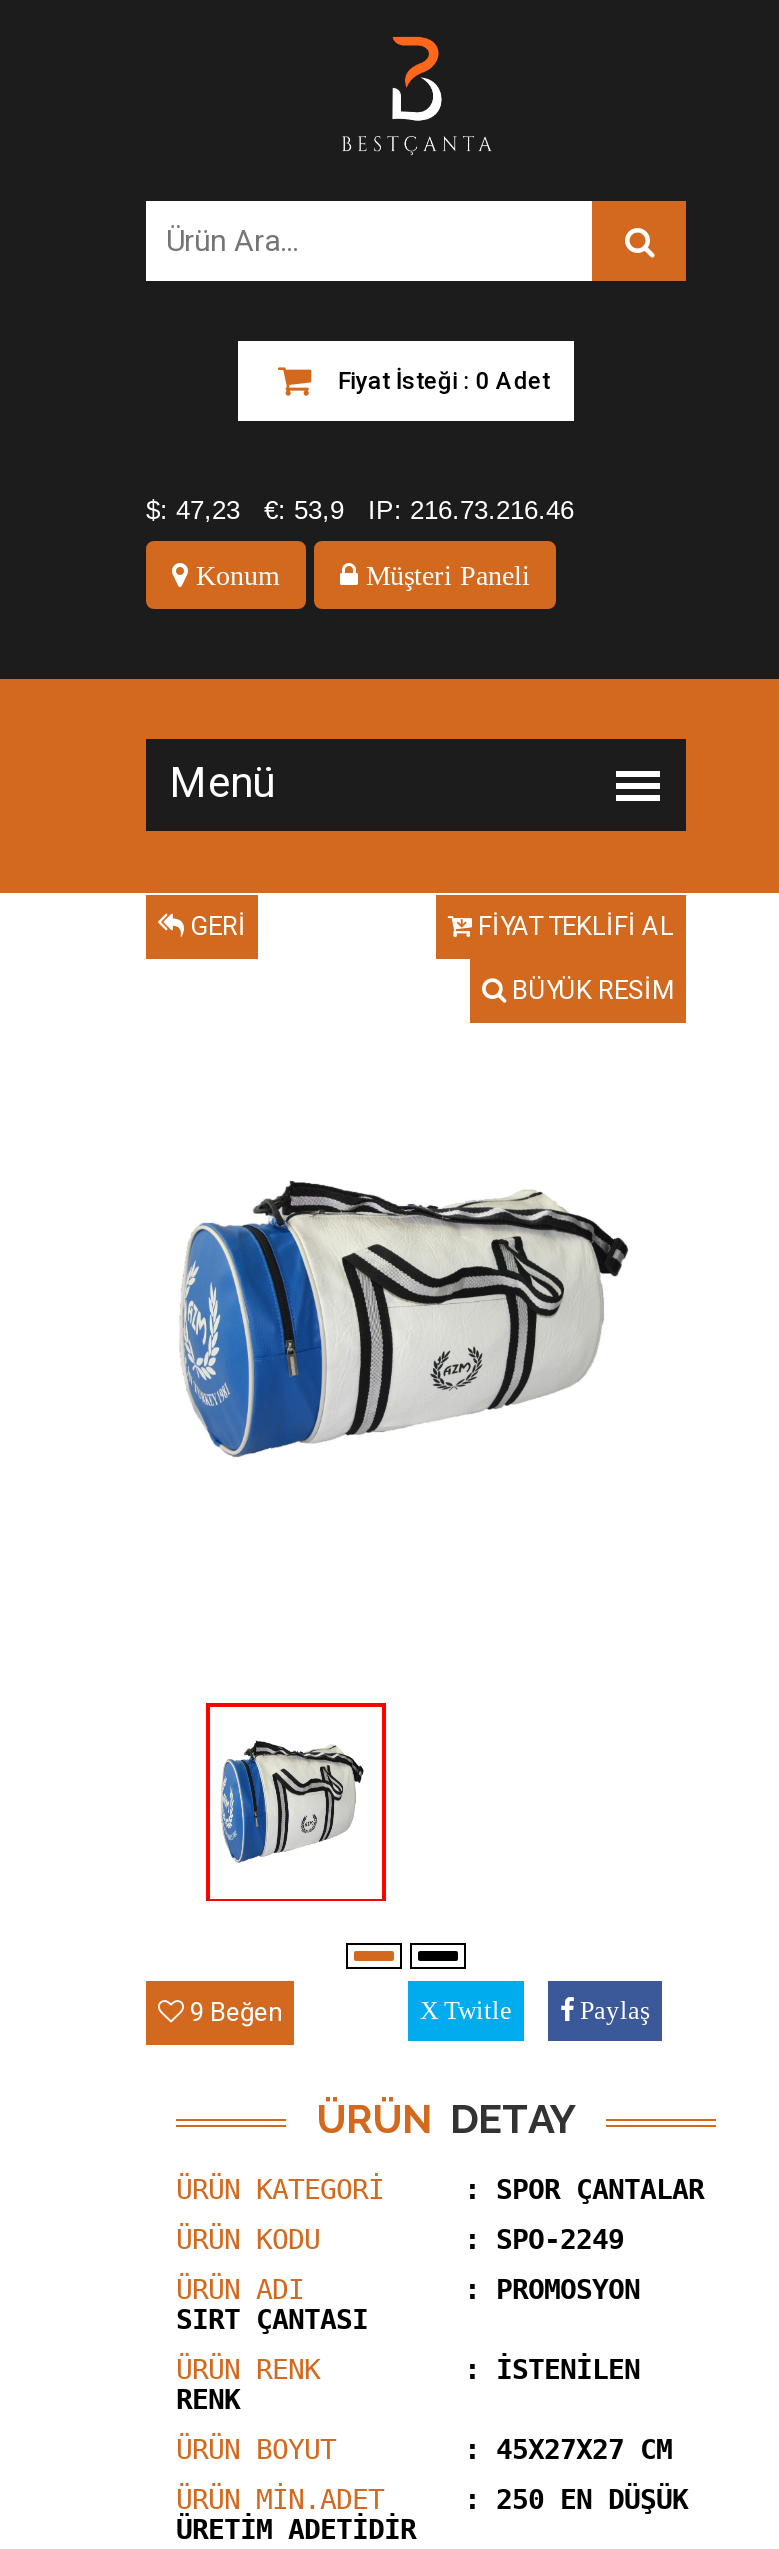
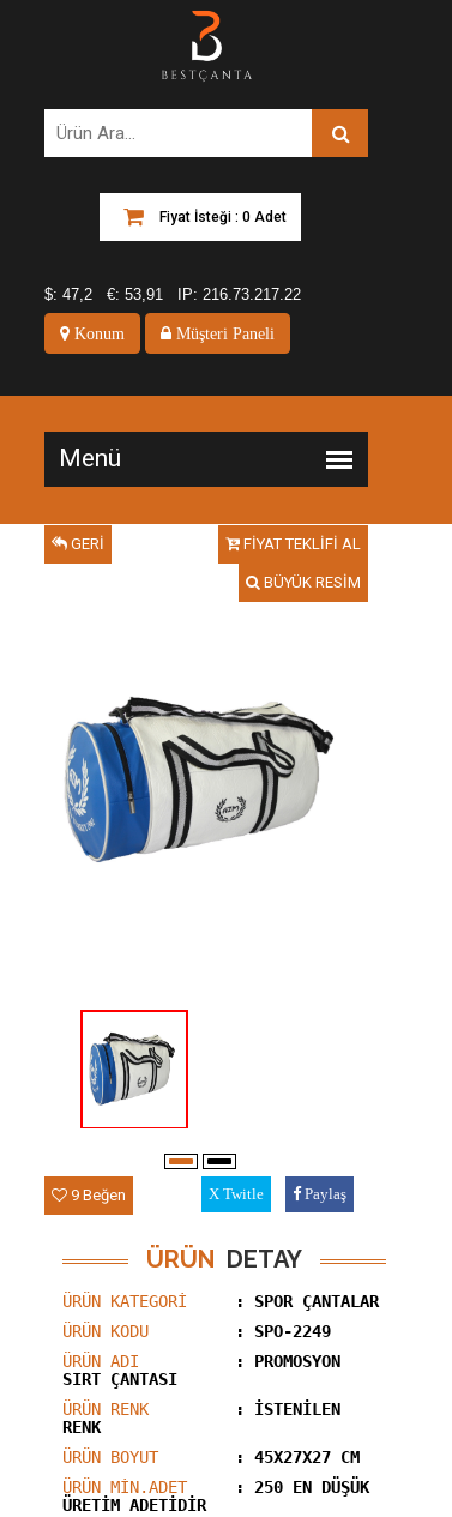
[146,495,240,525] $: 47,23 -> [44,285,92,303] $: 47,2
[264,495,344,525] €: 53,9 -> [107,285,163,303] €: 53,91
[368,495,574,525] IP: 216.73.216.46 -> [177,285,301,303] IP: 216.73.217.22

